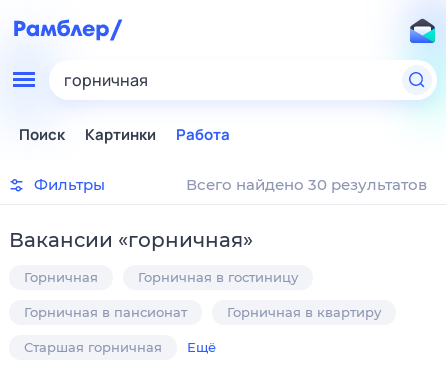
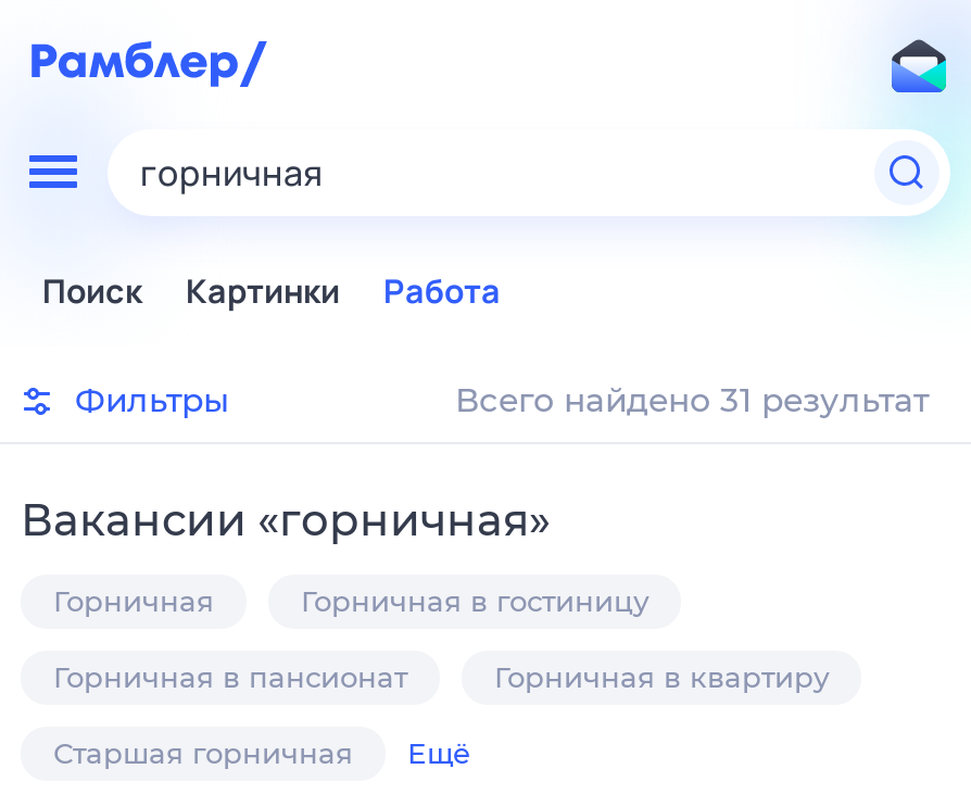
[186,175,427,194] Всего найдено 30 результатов -> [455,379,929,420] Всего найдено 31 результат

